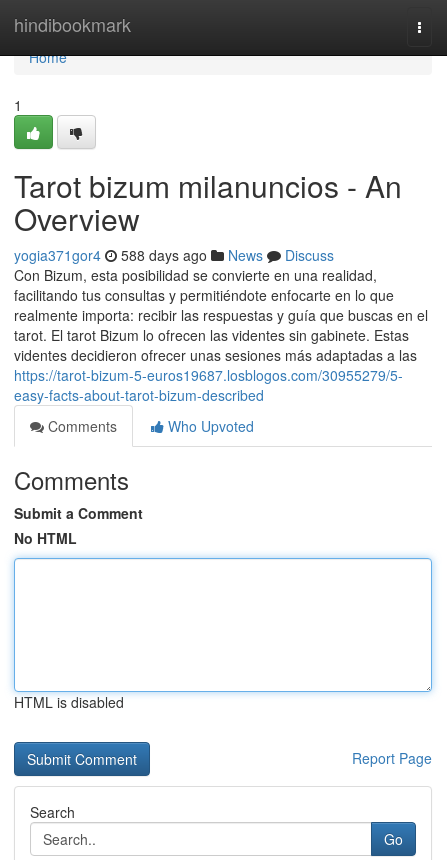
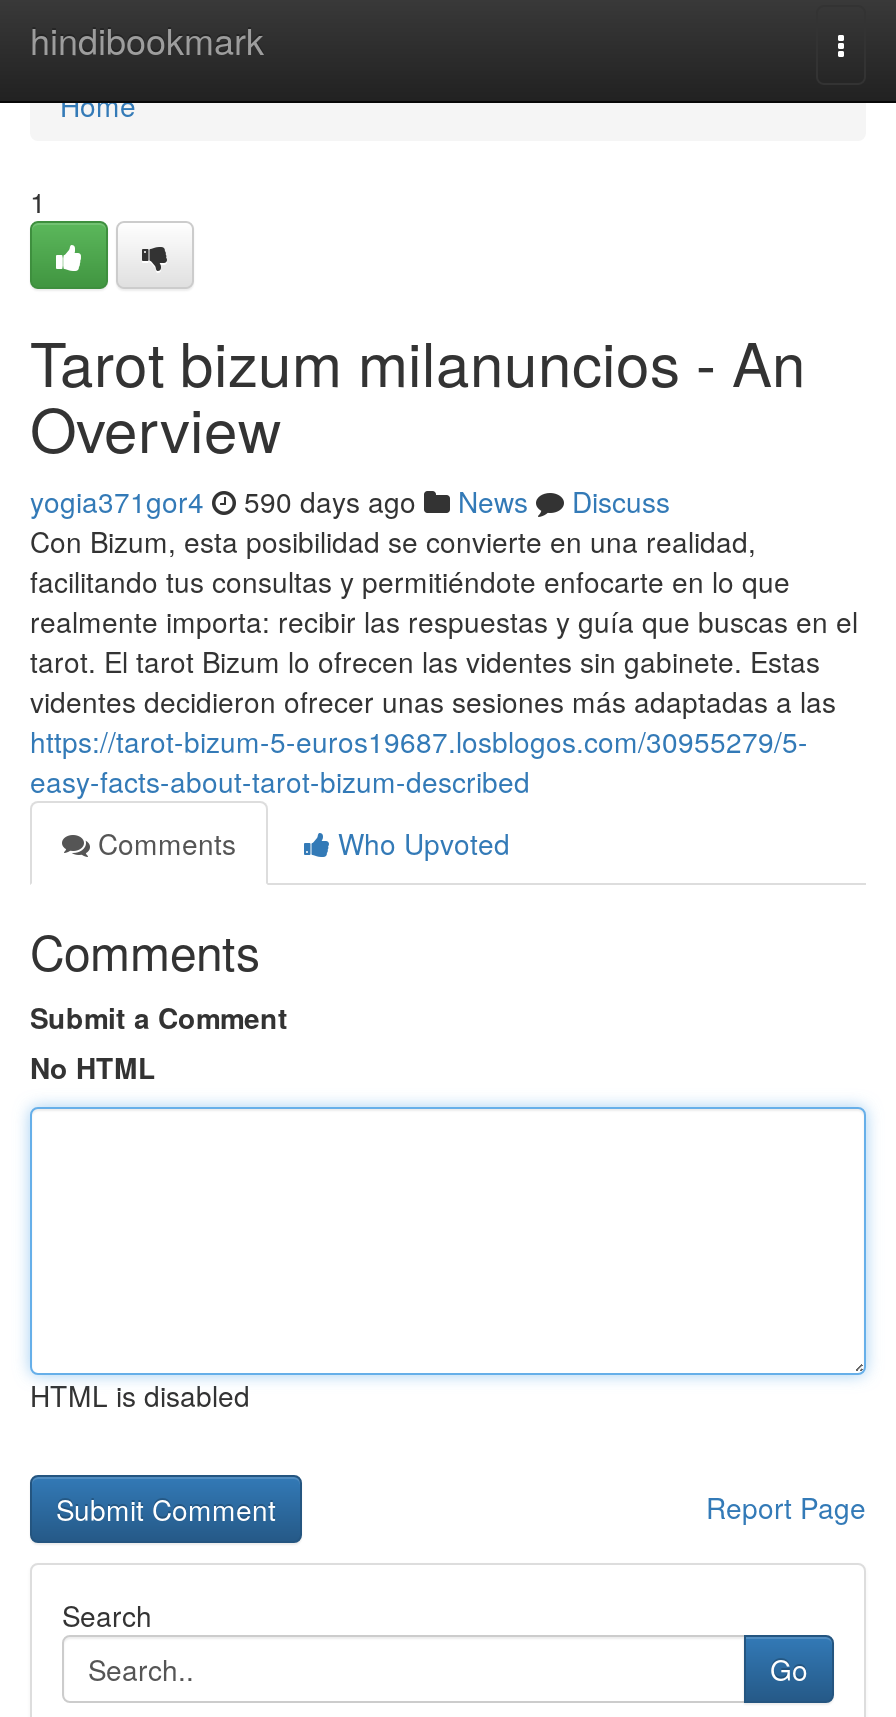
[14,245,334,265] yogia371gor4 588 days ago News Discuss -> [30,481,670,521] yogia371gor4 590 days ago News Discuss

